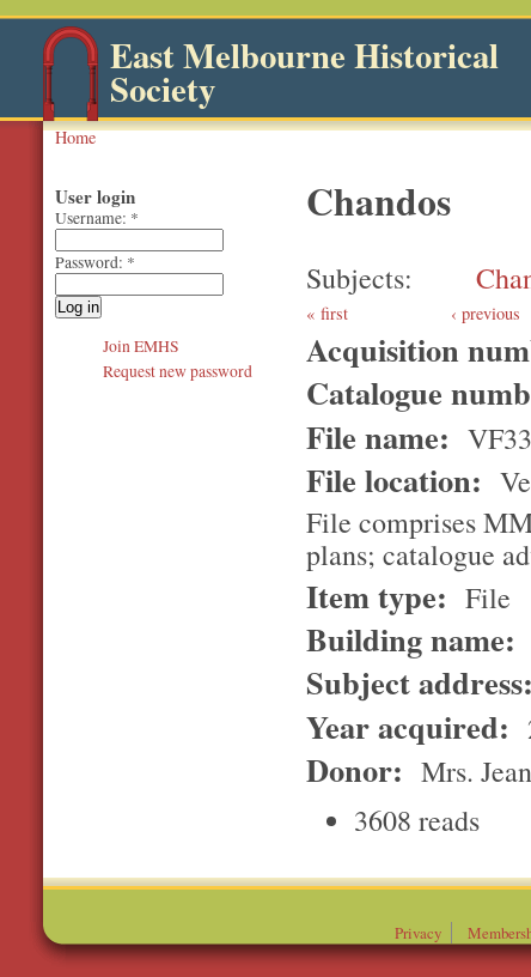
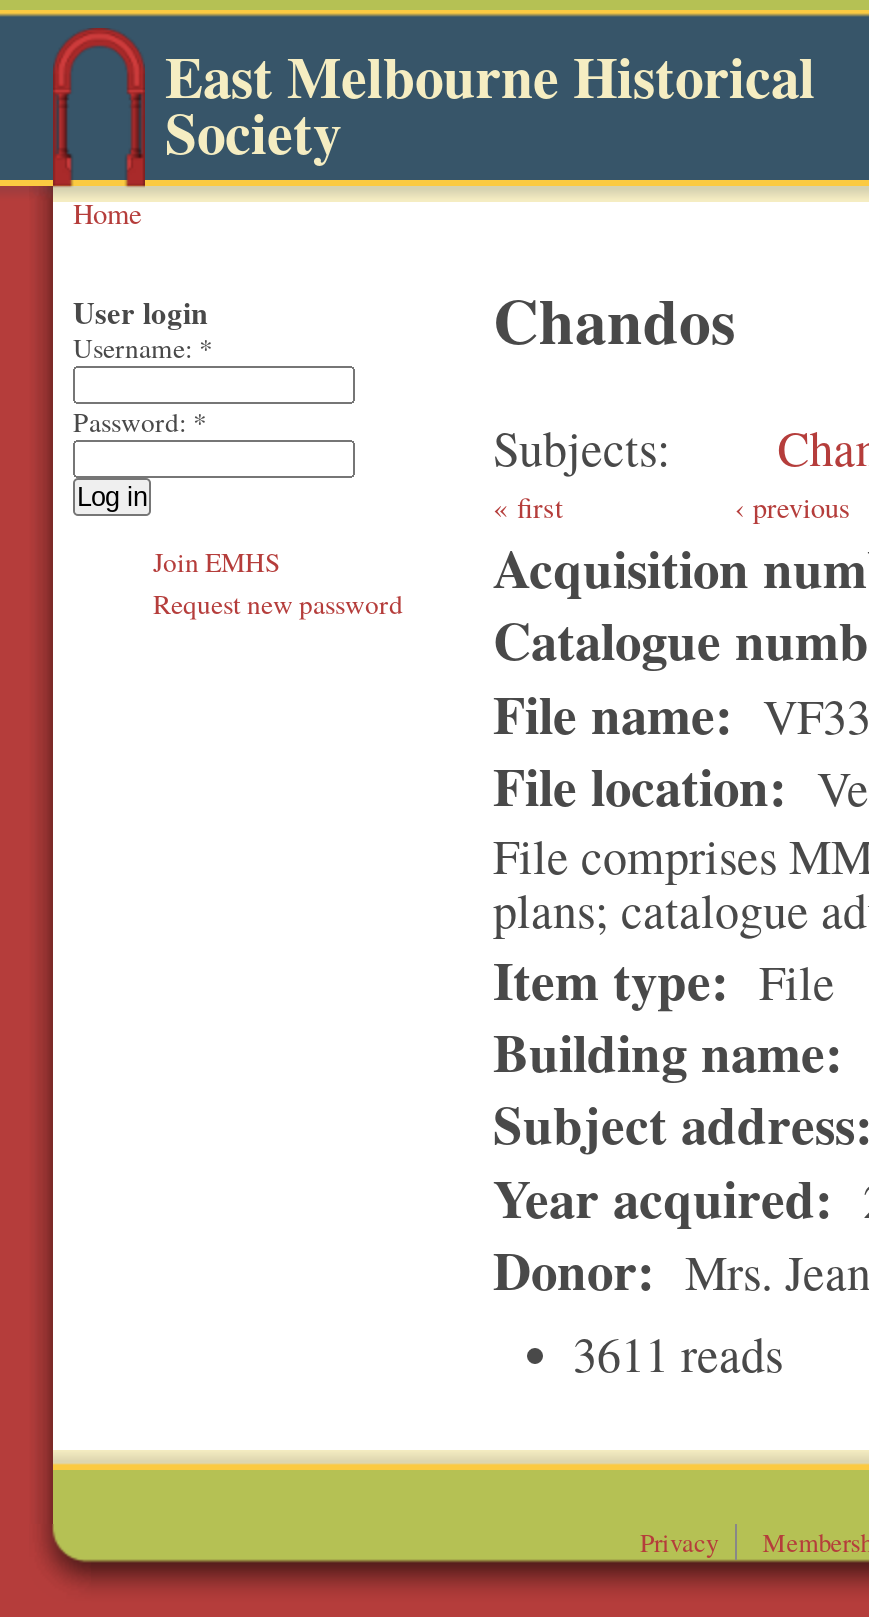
[354,801,480,840] 3608 reads -> [573,1322,783,1386] 3611 reads

